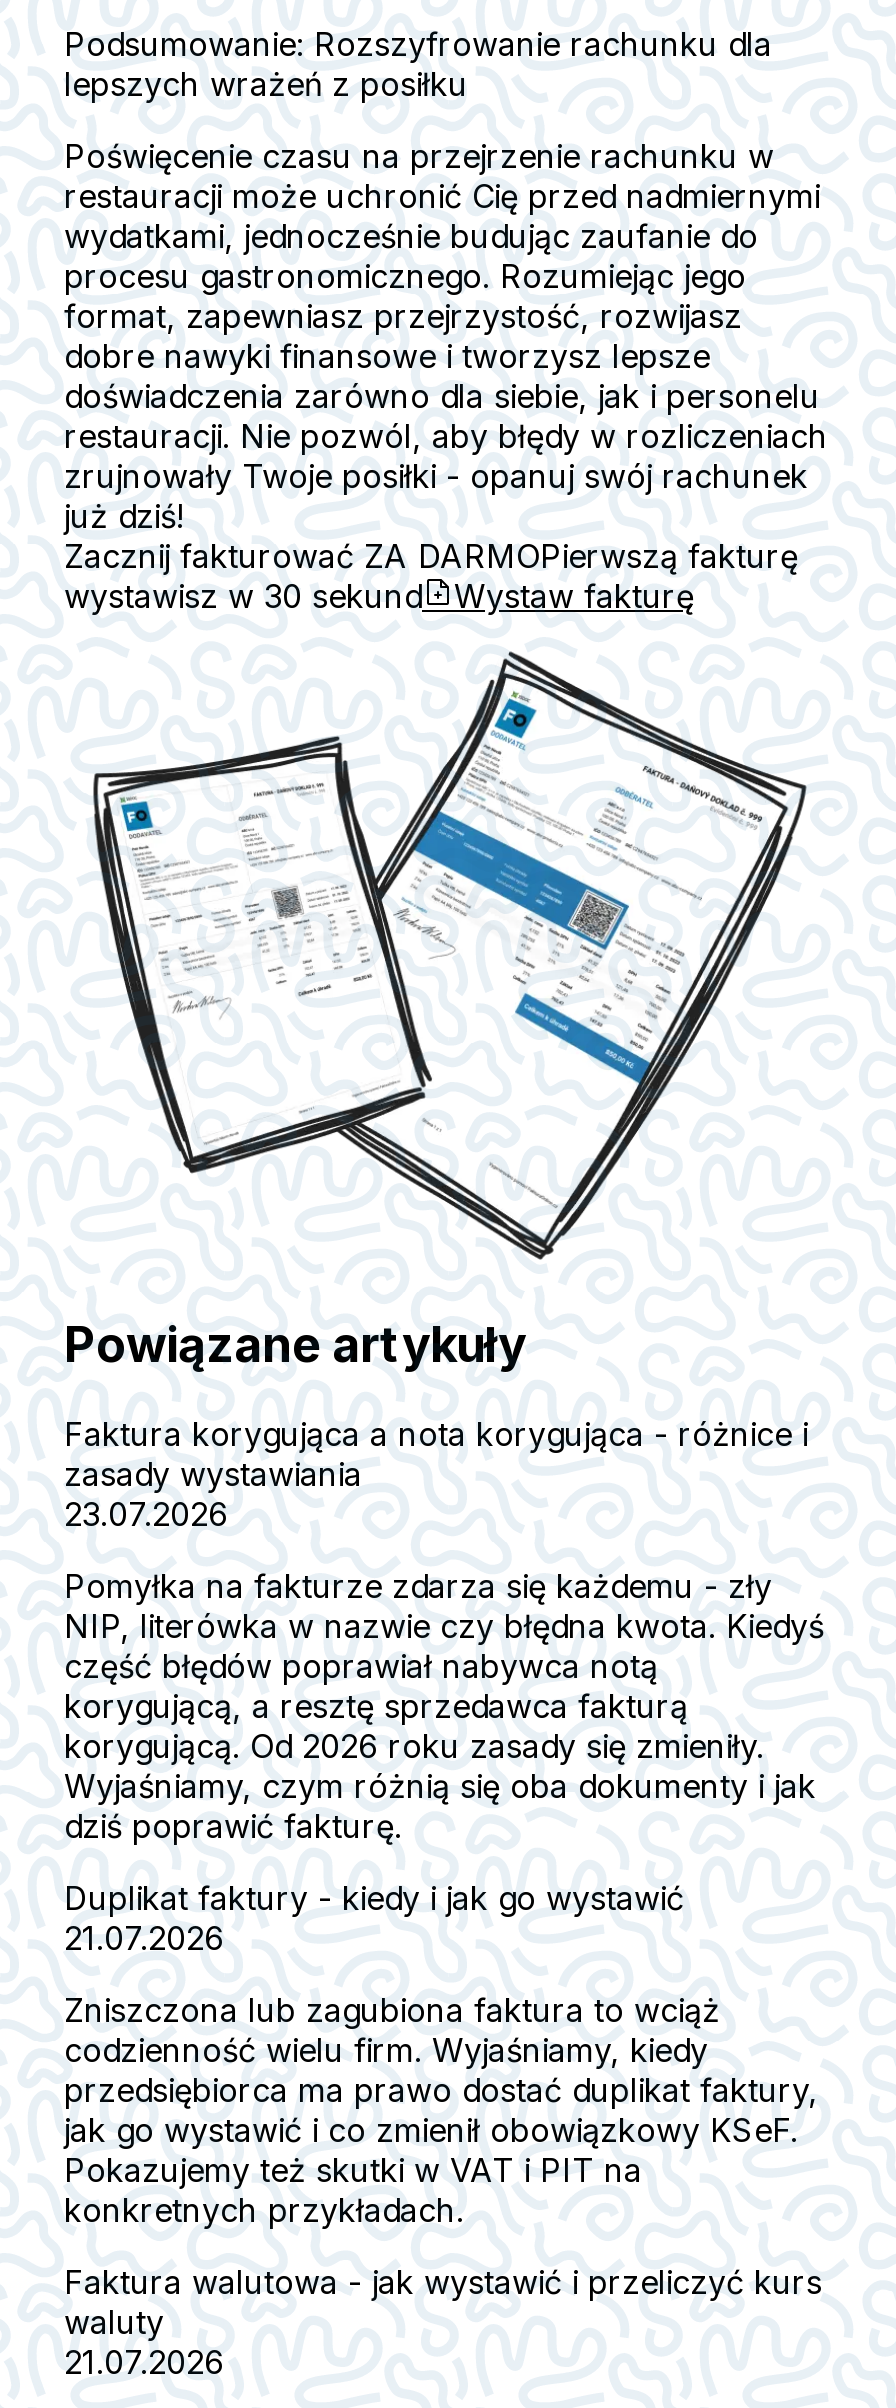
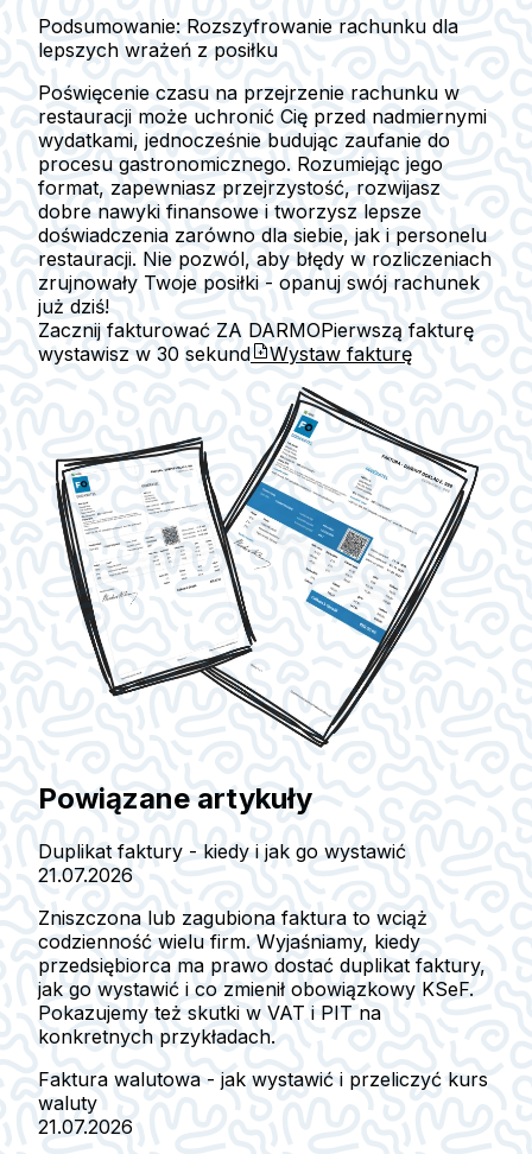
[64,1414,824,1846] Faktura korygująca a nota korygująca - różnice i | zasady wystawiania | 23.07.2026 | Pomyłka na fakturze zdarza się każdemu - zły | NIP, literówka w nazwie czy błędna kwota. Kiedyś | część błędów poprawiał nabywca notą | korygującą, a resztę sprzedawca fakturą | korygującą. Od 2026 roku zasady się zmieniły. | Wyjaśniamy, czym różnią się oba dokumenty i jak | dziś poprawić fakturę. -> none

